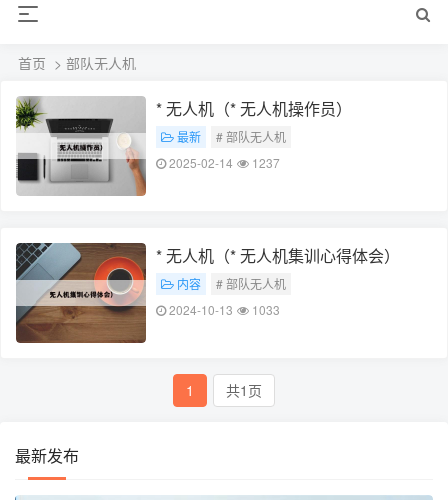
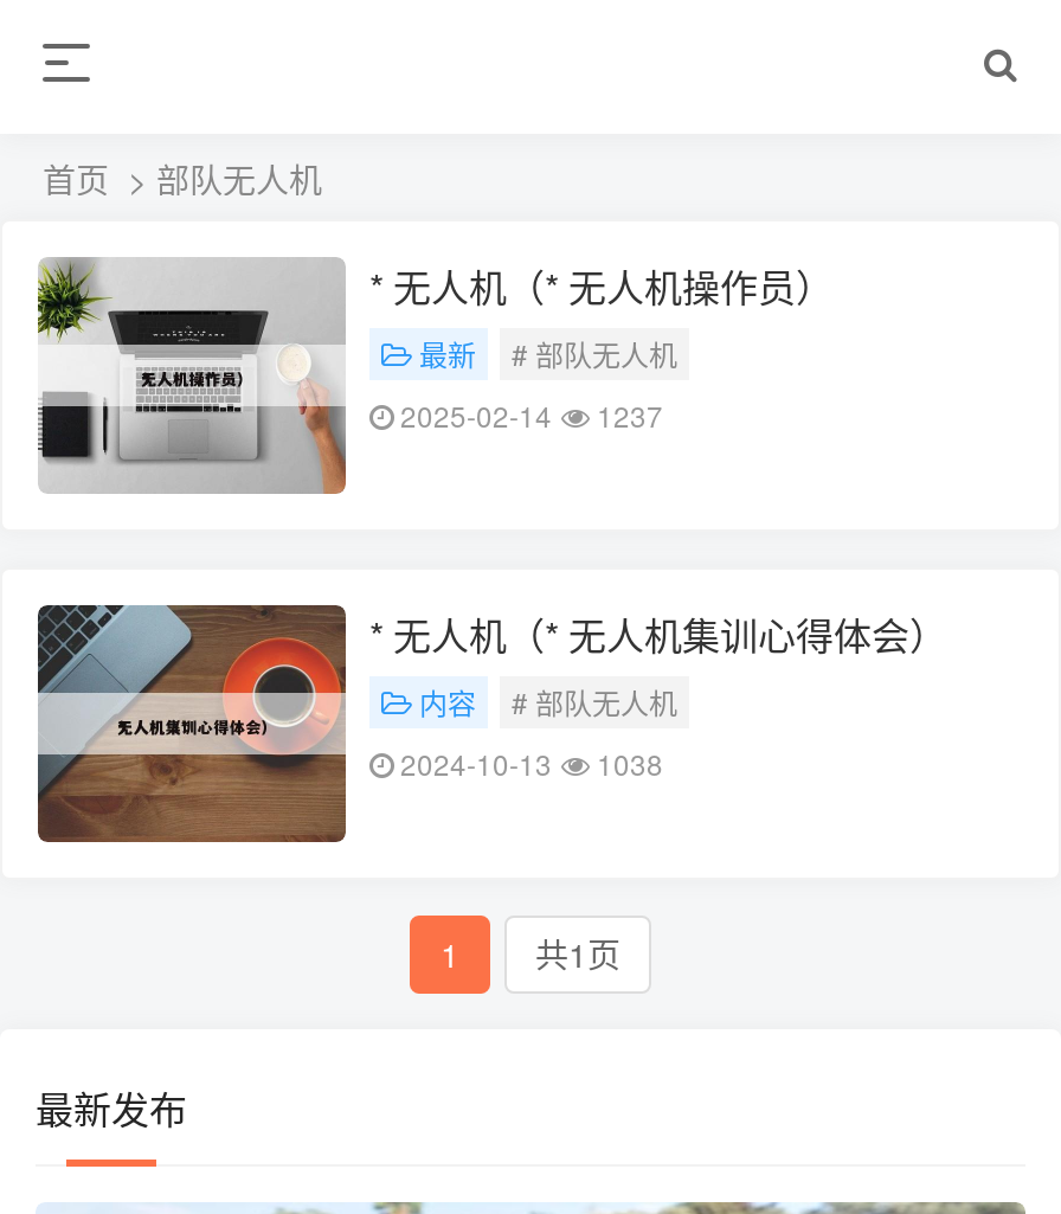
[169,301,280,318] 2024-10-13 1033 -> [400,743,663,783] 2024-10-13 1038

